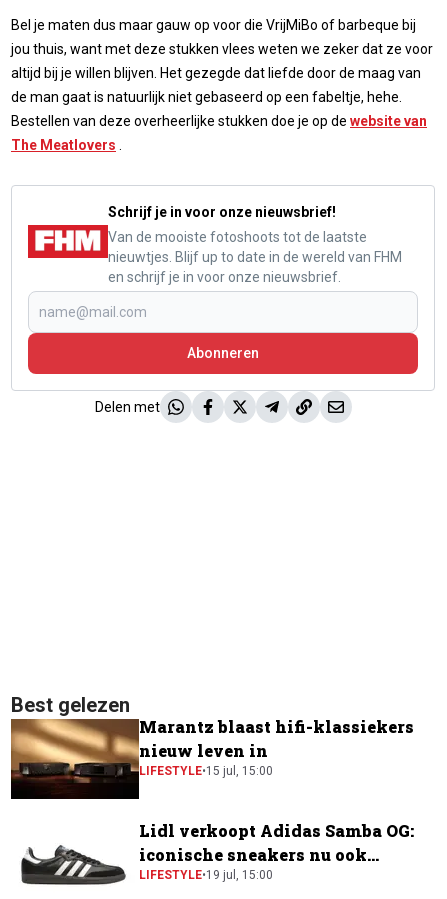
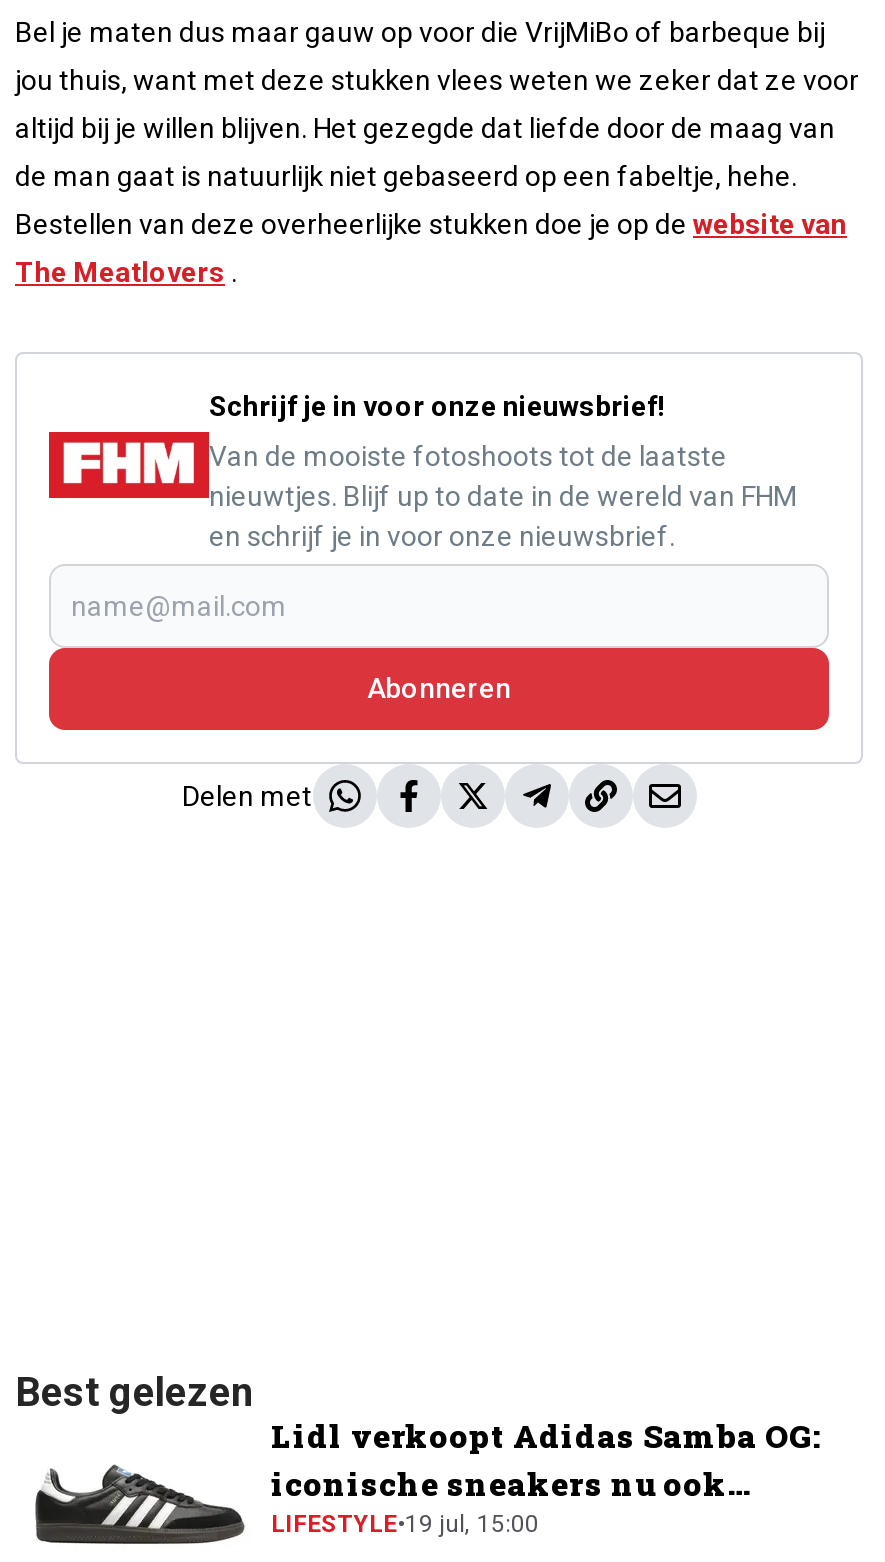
[10,716,414,800] [image] | Marantz blaast hifi-klassiekers | nieuw leven in | LIFESTYLE•15 jul, 15:00 -> none

